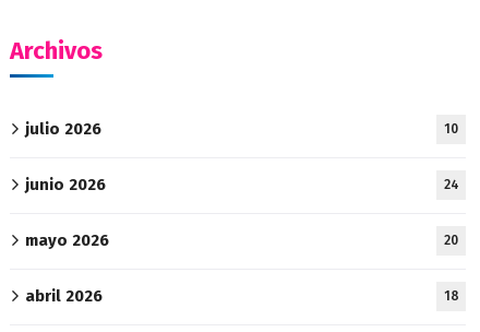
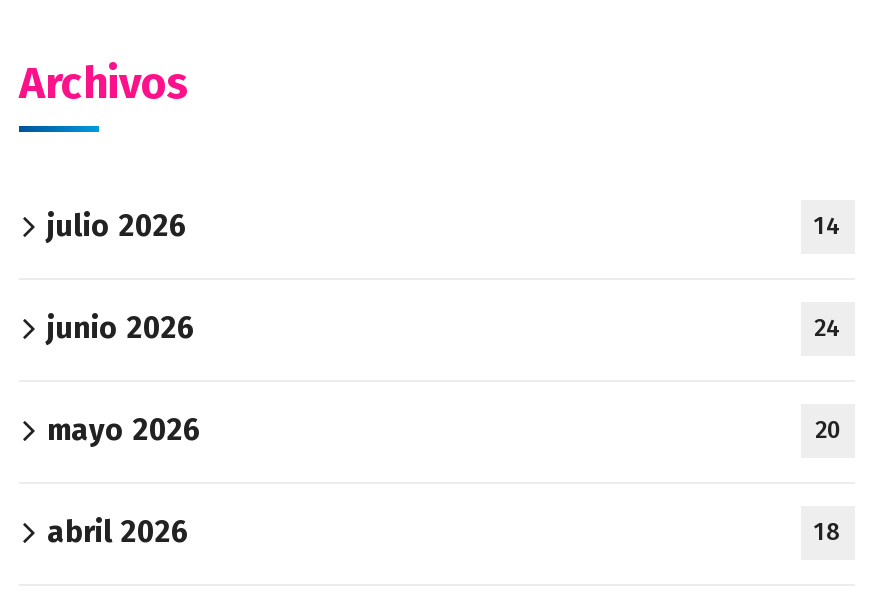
[444,121,458,136] 10 -> [814,213,842,241] 14

